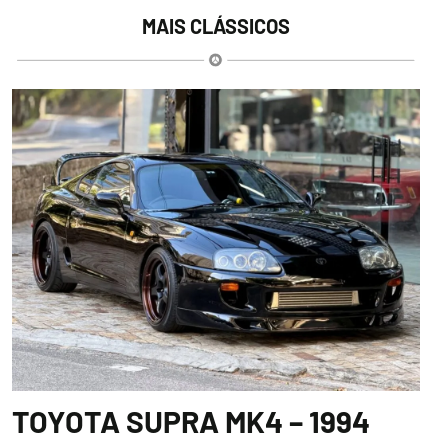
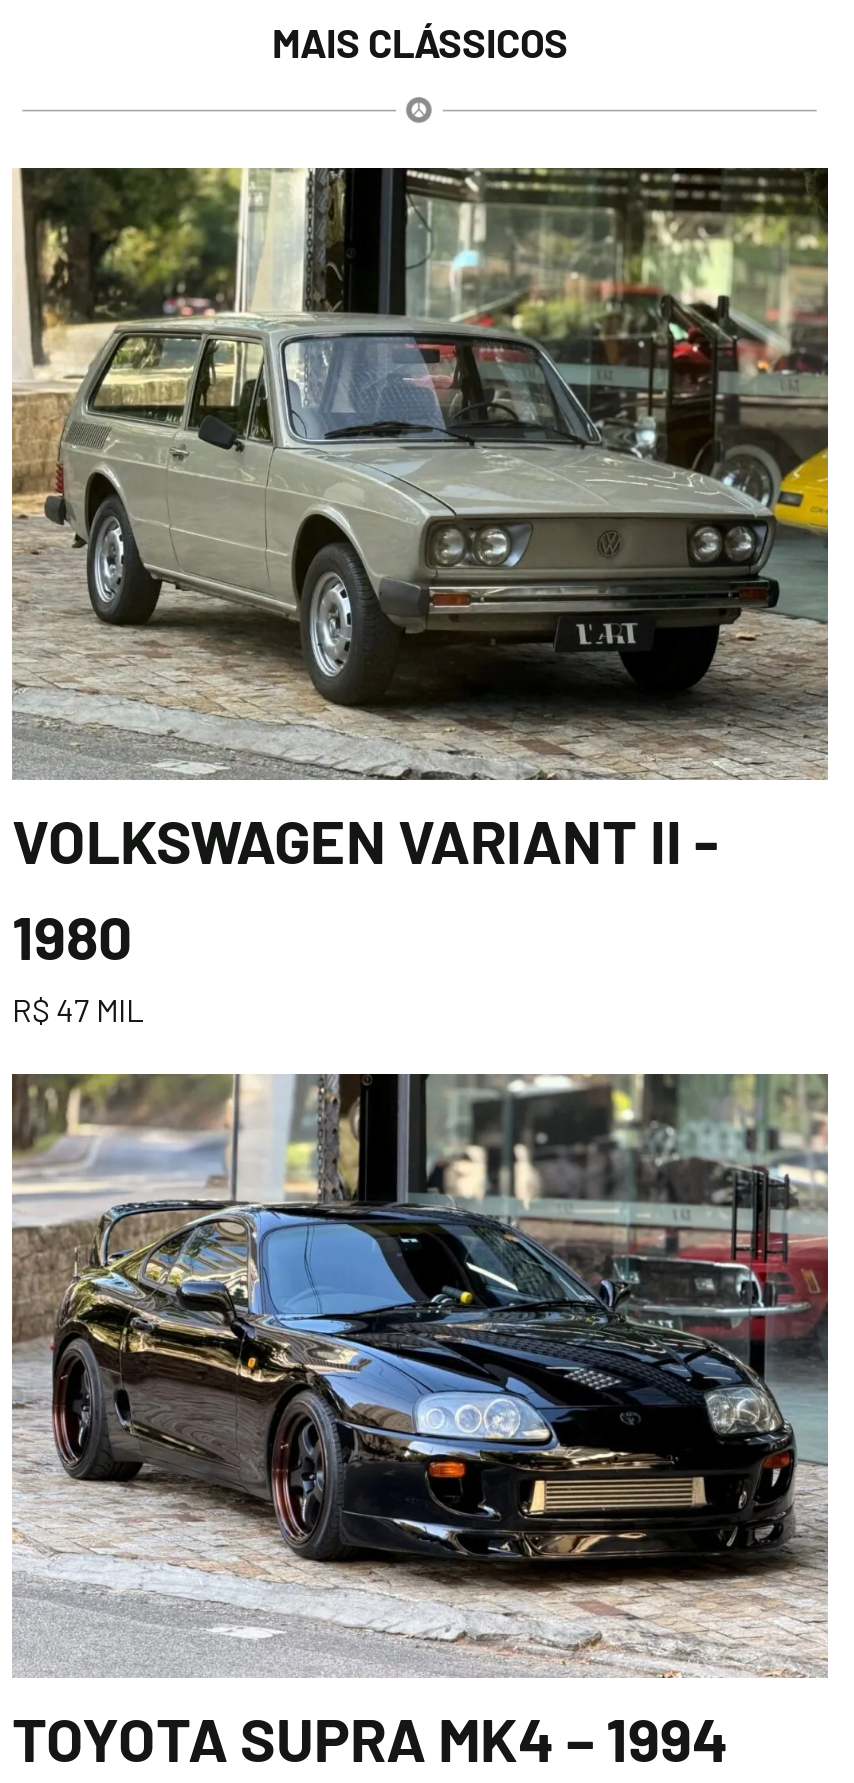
none -> [12,166,830,1027] [image] | VOLKSWAGEN VARIANT II - | 1980 | R$ 47 MIL

